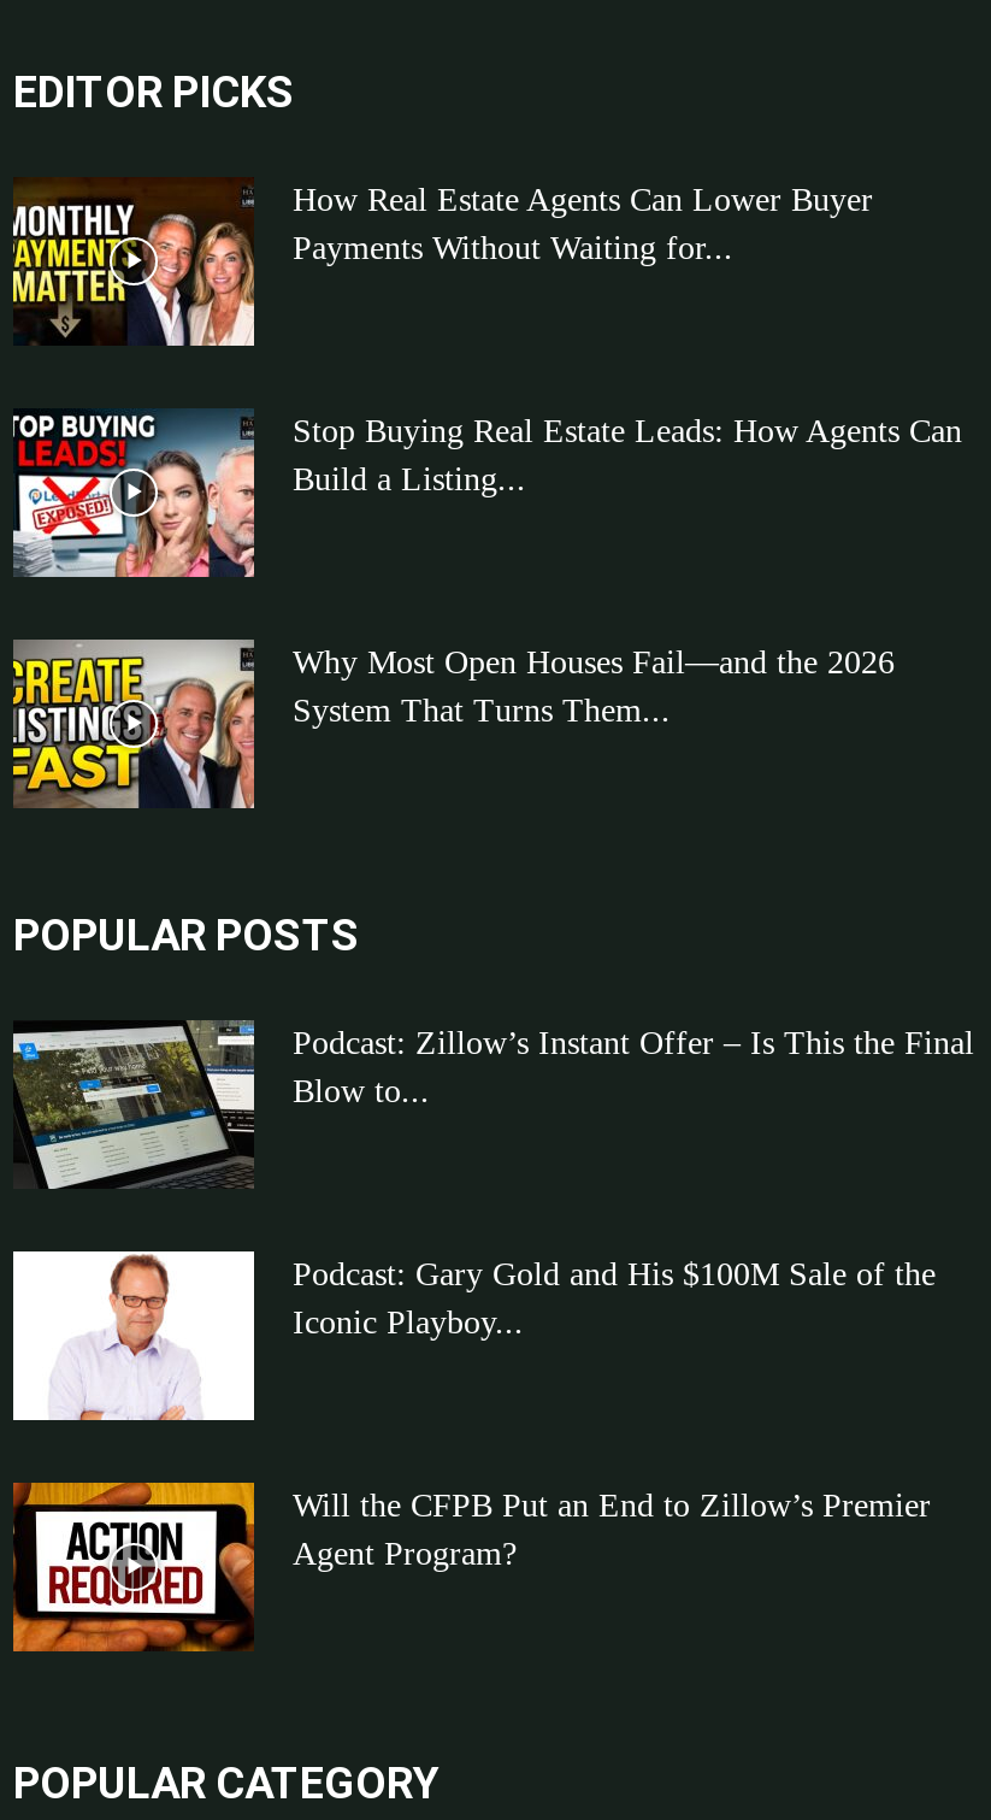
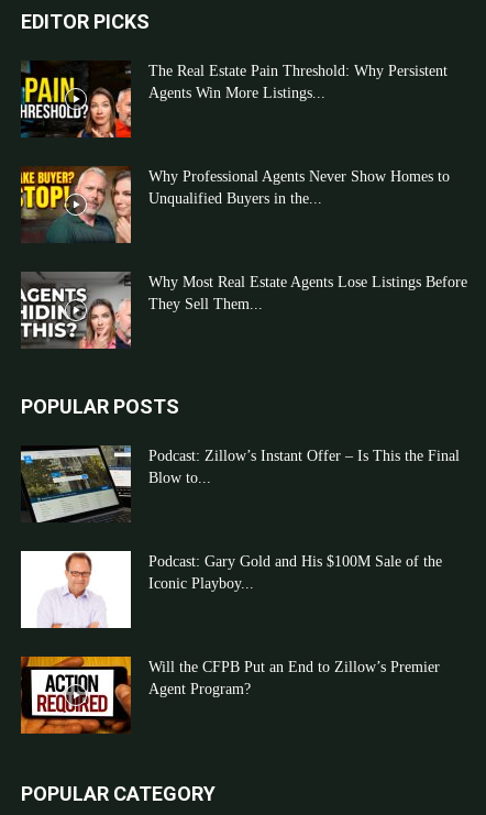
[11,179,873,348] [image] | How Real Estate Agents Can Lower Buyer | Payments Without Waiting for... -> [20,62,448,139] [image] | The Real Estate Pain Threshold: Why Persistent | Agents Win More Listings...
[11,408,962,579] [image] | Stop Buying Real Estate Leads: How Agents Can | Build a Listing... -> [20,166,450,244] [image] | Why Professional Agents Never Show Homes to | Unqualified Buyers in the...
[11,640,895,811] [image] | Why Most Open Houses Fail—and the 2026 | System That Turns Them... -> [20,273,467,350] [image] | Why Most Real Estate Agents Lose Listings Before | They Sell Them...

